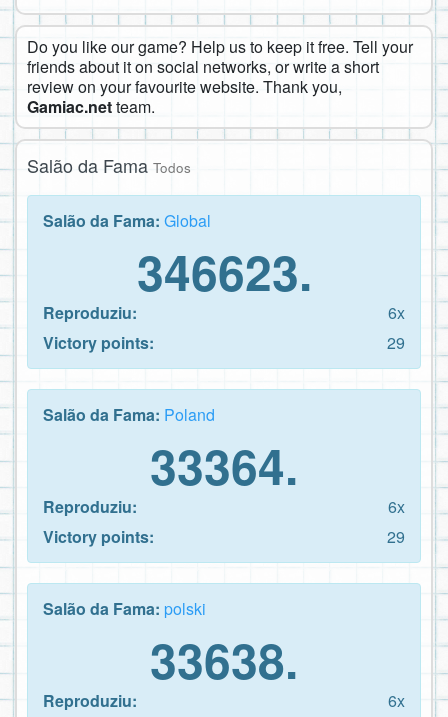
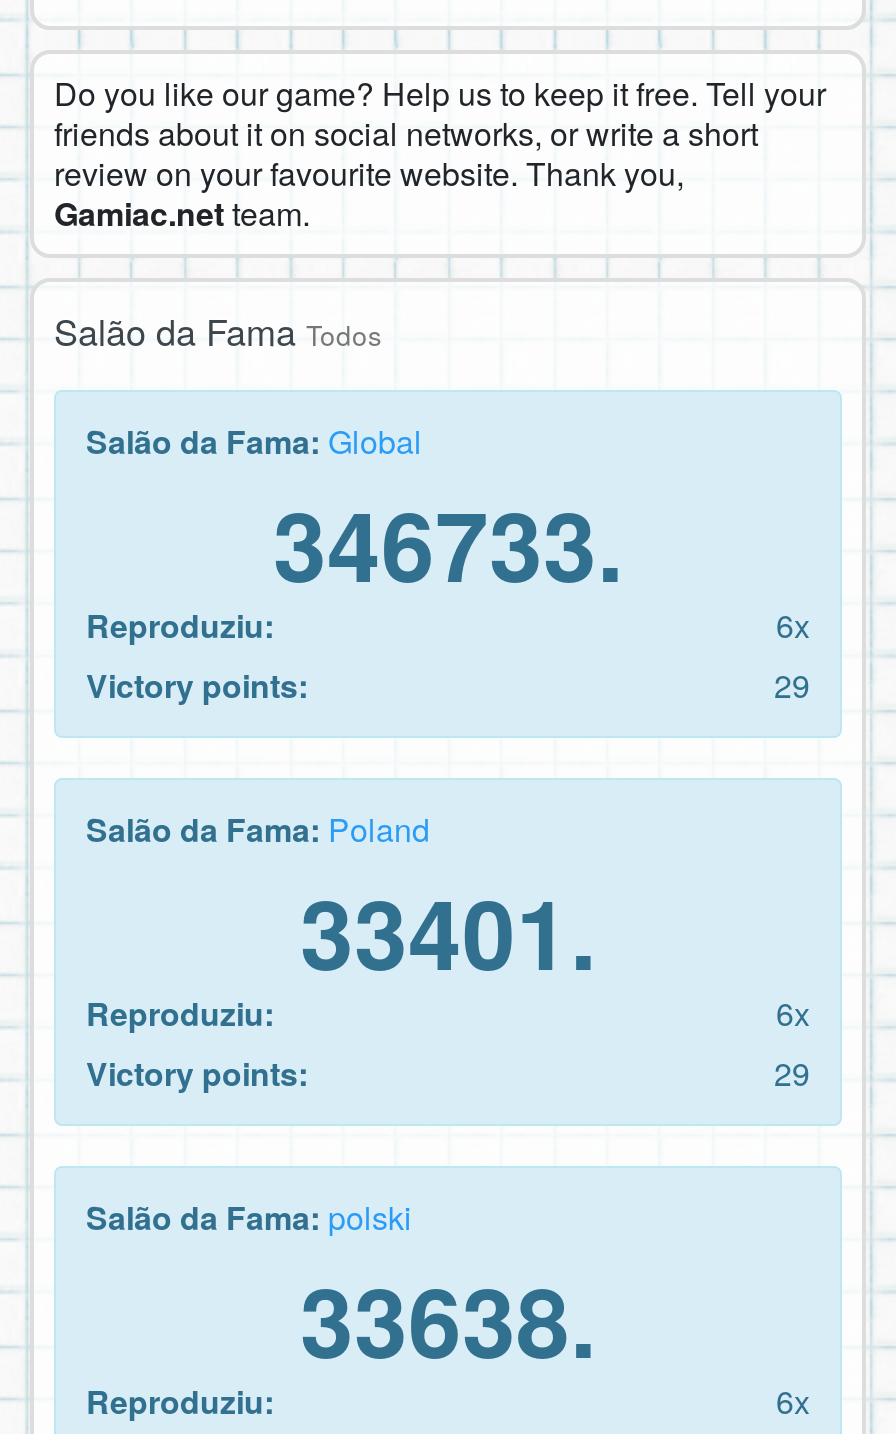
[136,237,311,306] 346623. -> [273,474,623,612] 346733.
[150,431,298,500] 33364. -> [300,862,596,1000] 33401.

